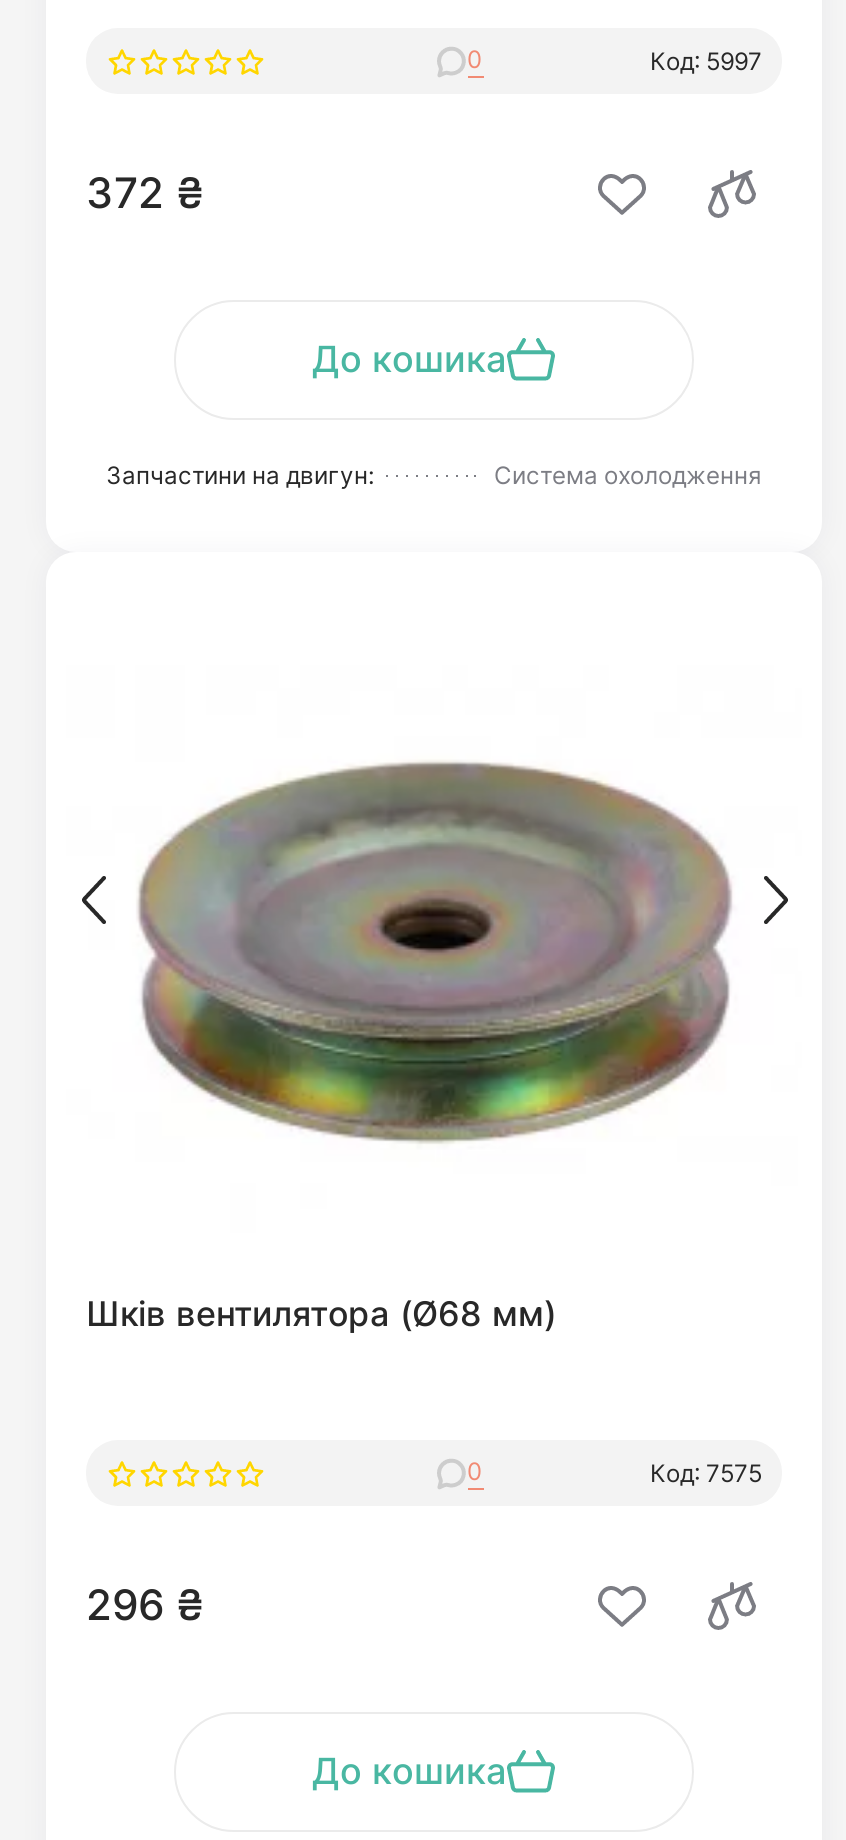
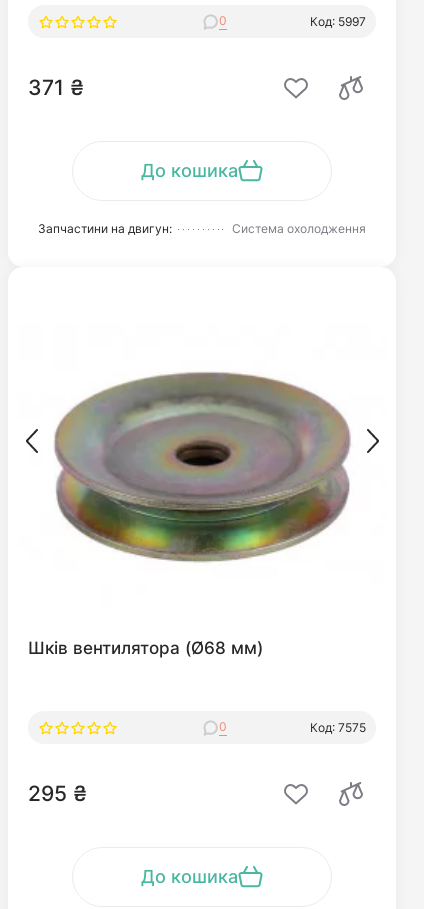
[86,168,204,218] 372 ₴ -> [28,75,84,100] 371 ₴
[86,1580,204,1630] 296 ₴ -> [28,781,87,806] 295 ₴

